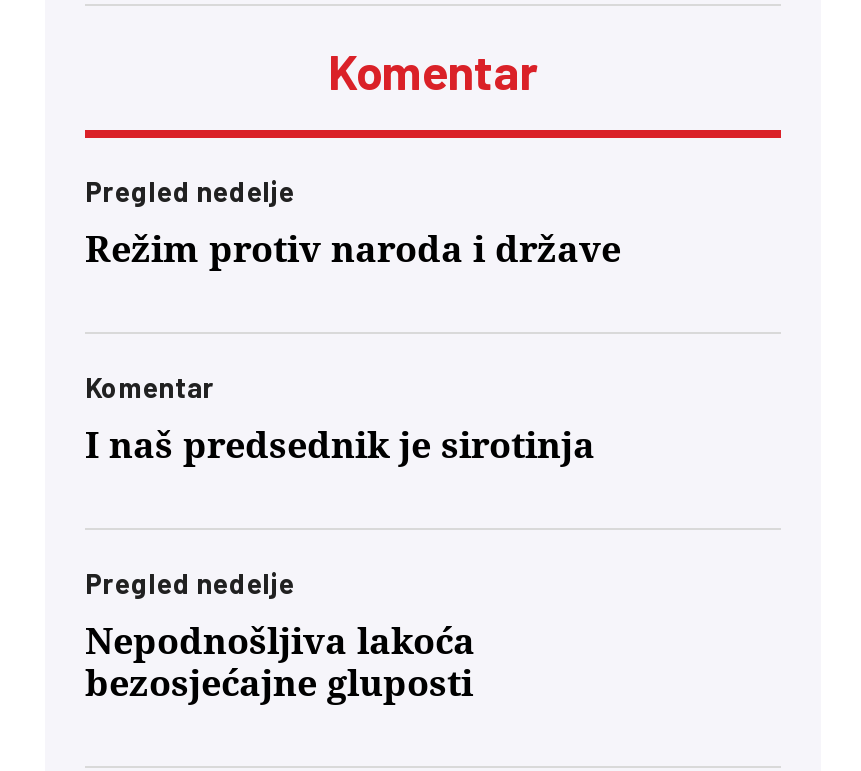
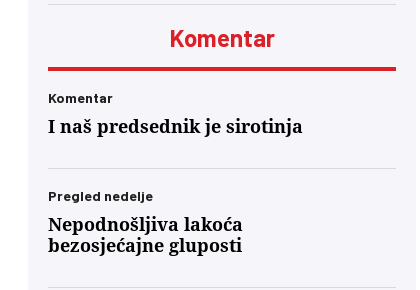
[85,174,621,270] Pregled nedelje | Režim protiv naroda i države -> none

